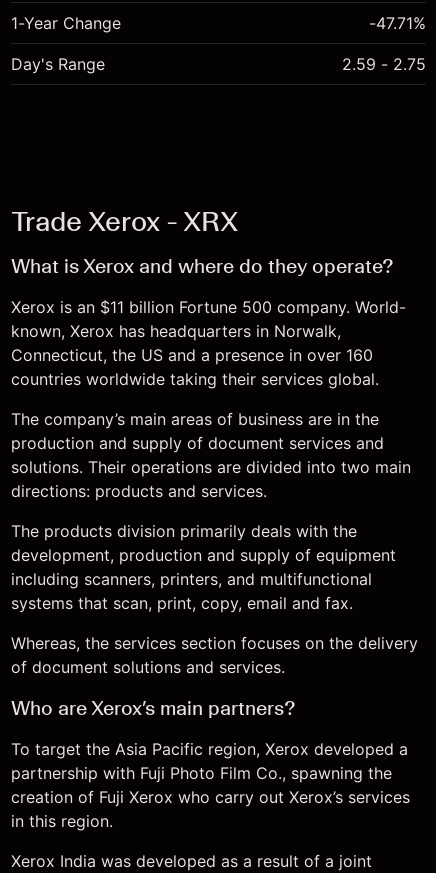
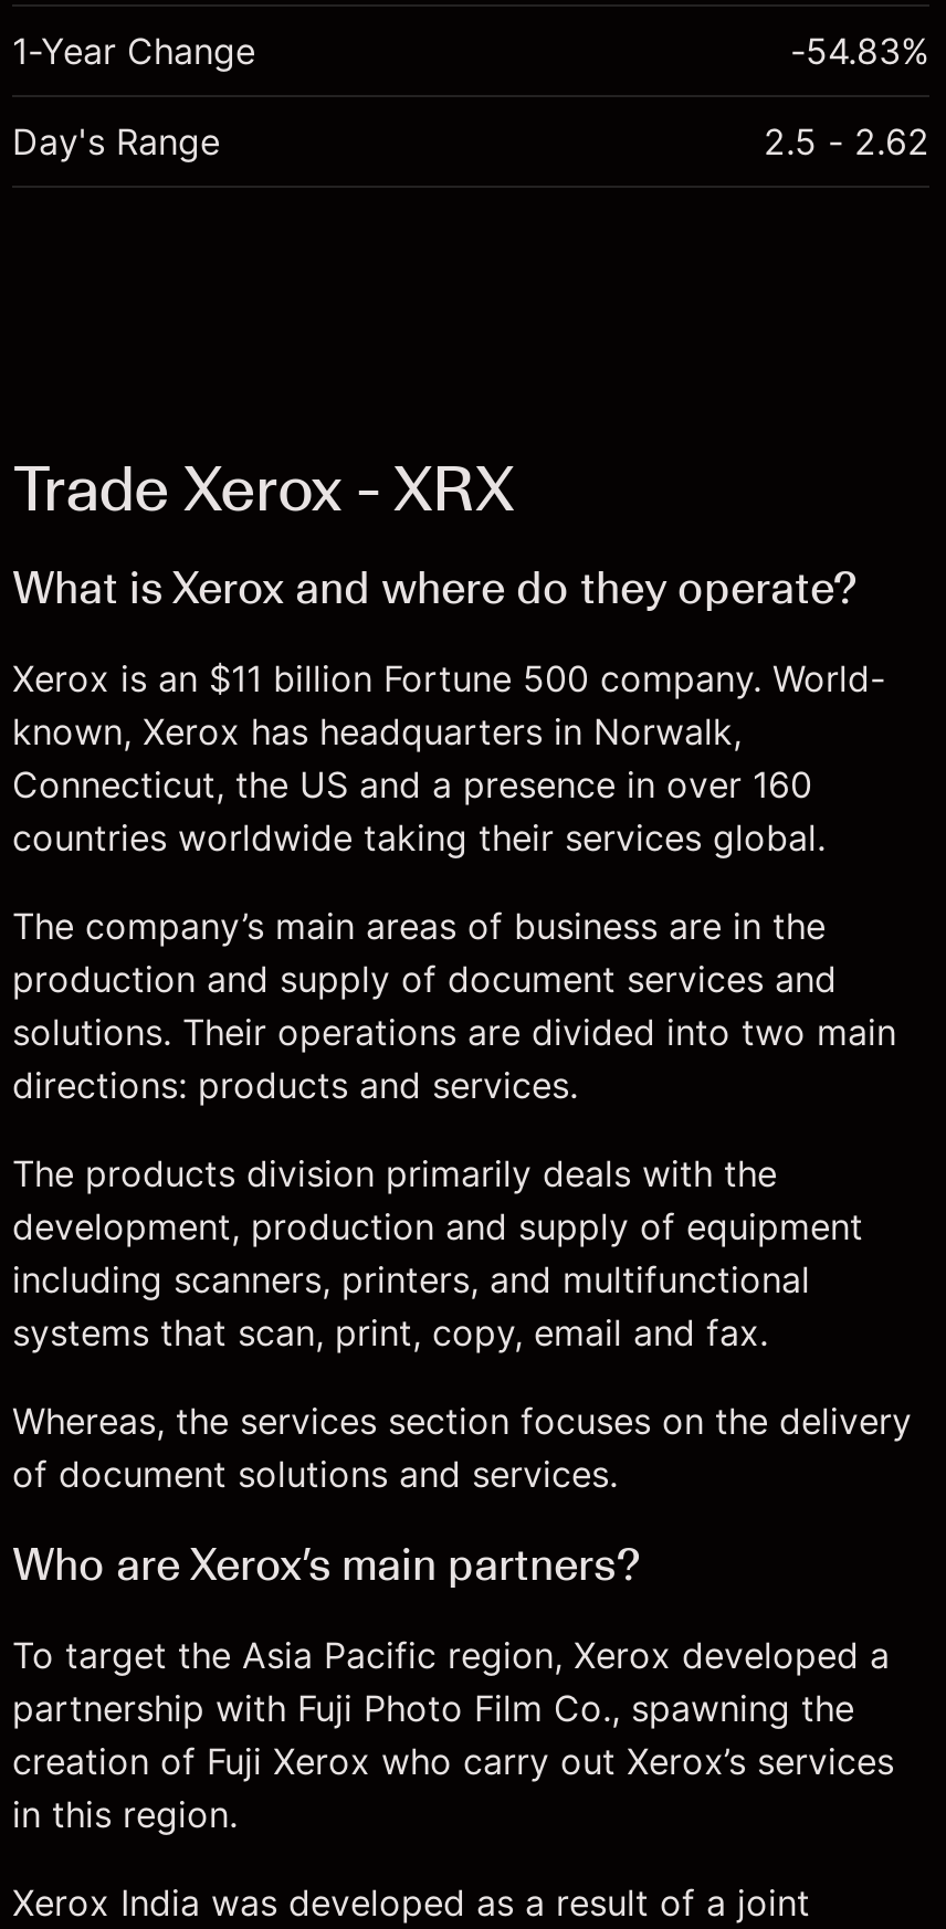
[369,13,426,33] -47.71% -> [790,29,929,73] -54.83%
[342,54,426,74] 2.59 - 2.75 -> [764,119,929,164] 2.5 - 2.62

